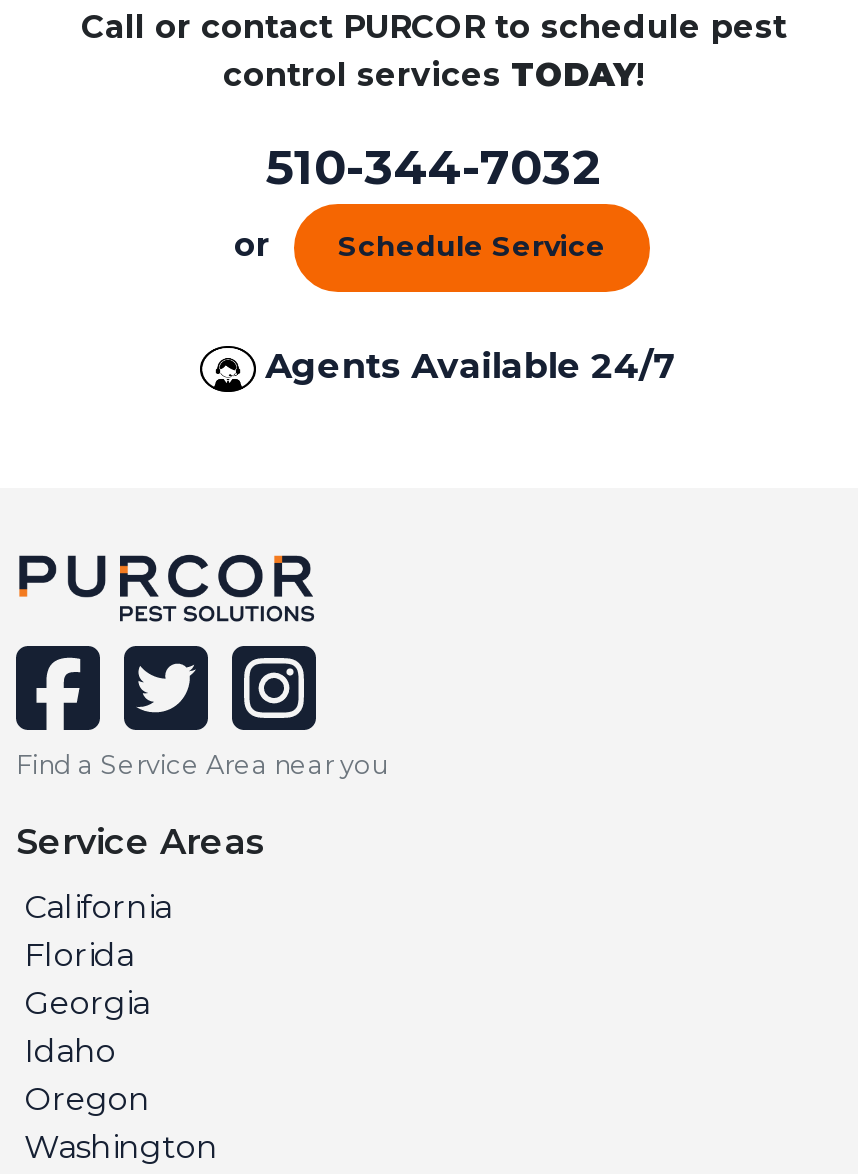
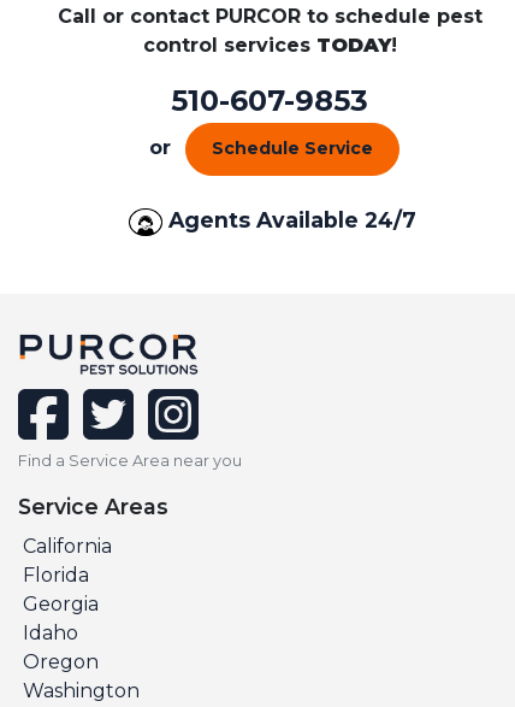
[266,138,602,196] 510-344-7032 -> [171,83,368,118] 510-607-9853

